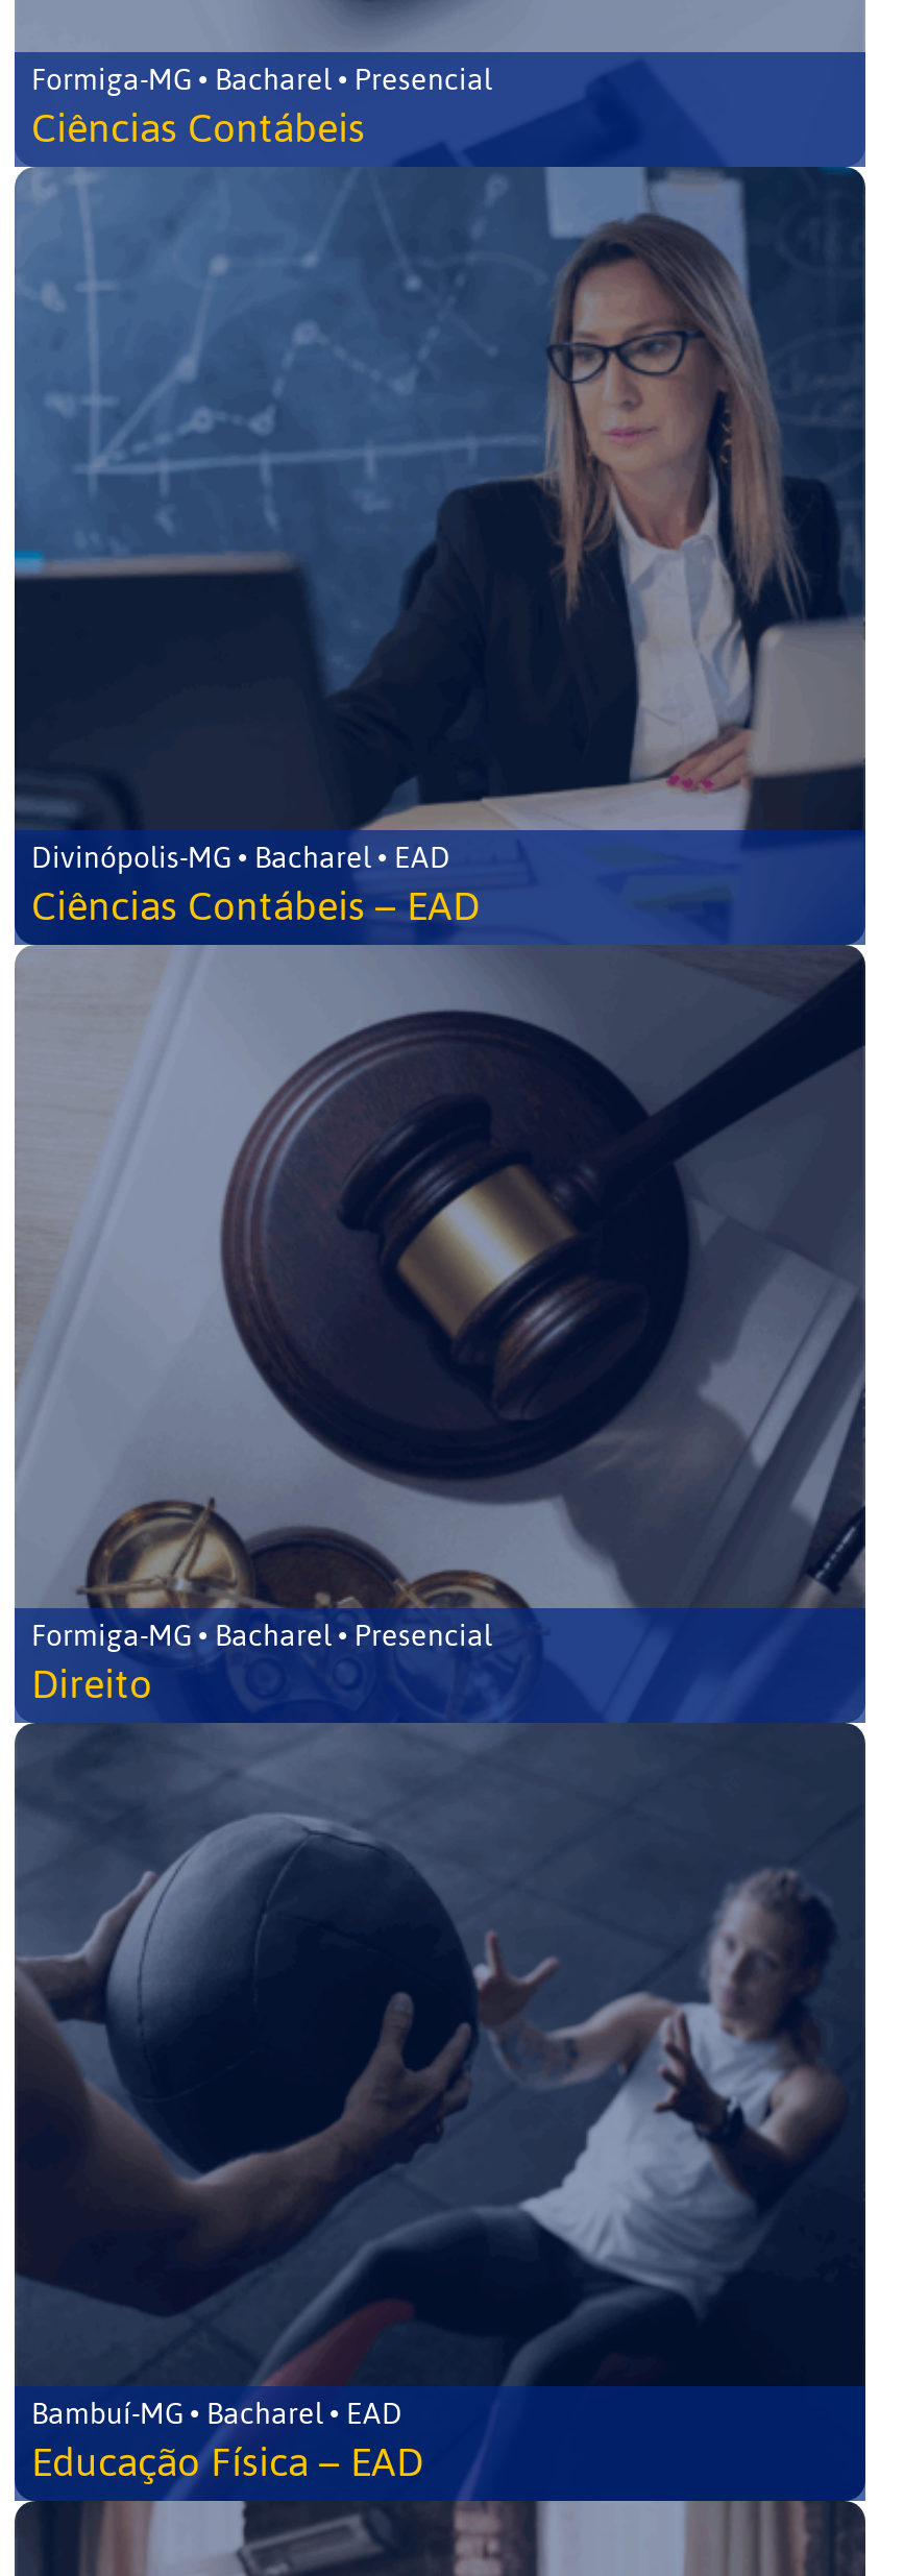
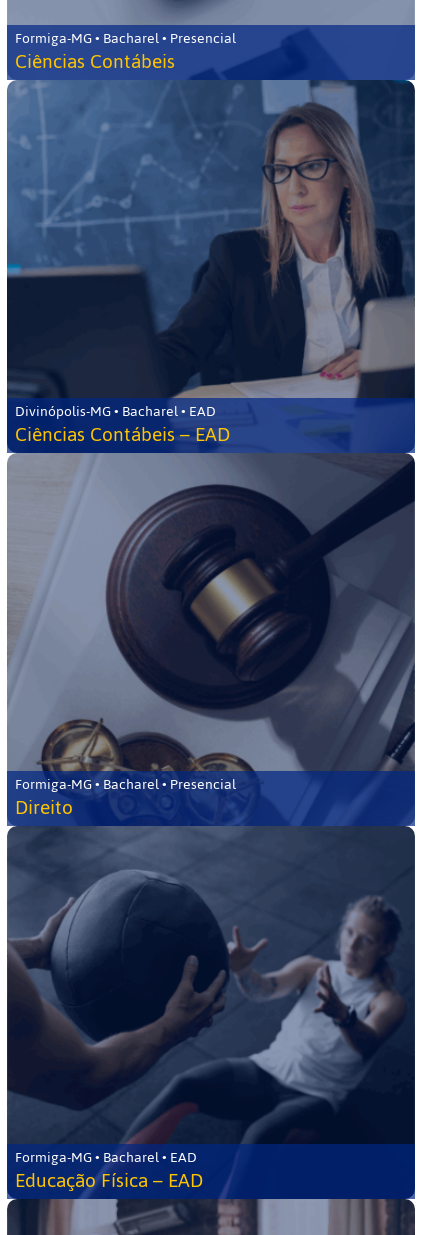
[31,2386,402,2443] Bambuí-MG • Bacharel • EAD -> [15,1144,197,1171] Formiga-MG • Bacharel • EAD

